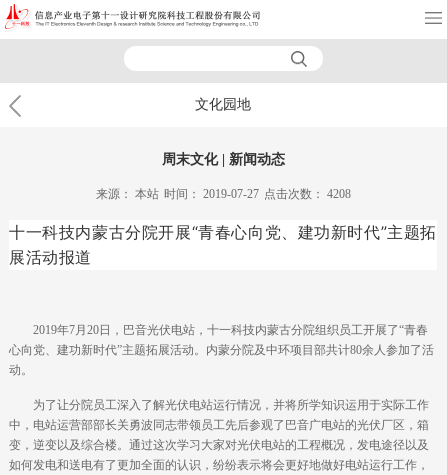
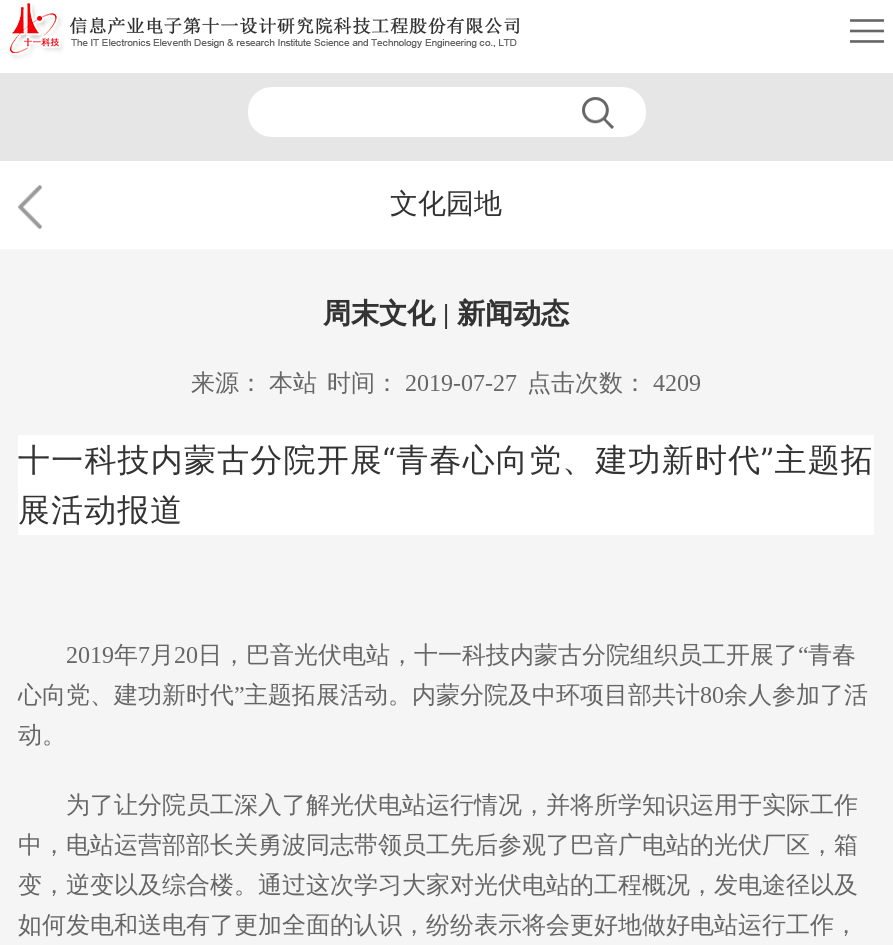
[95,187,350,201] 来源：本站 时间：2019-07-27 点击次数：4208 -> [191,369,701,397] 来源：本站 时间：2019-07-27 点击次数：4209

